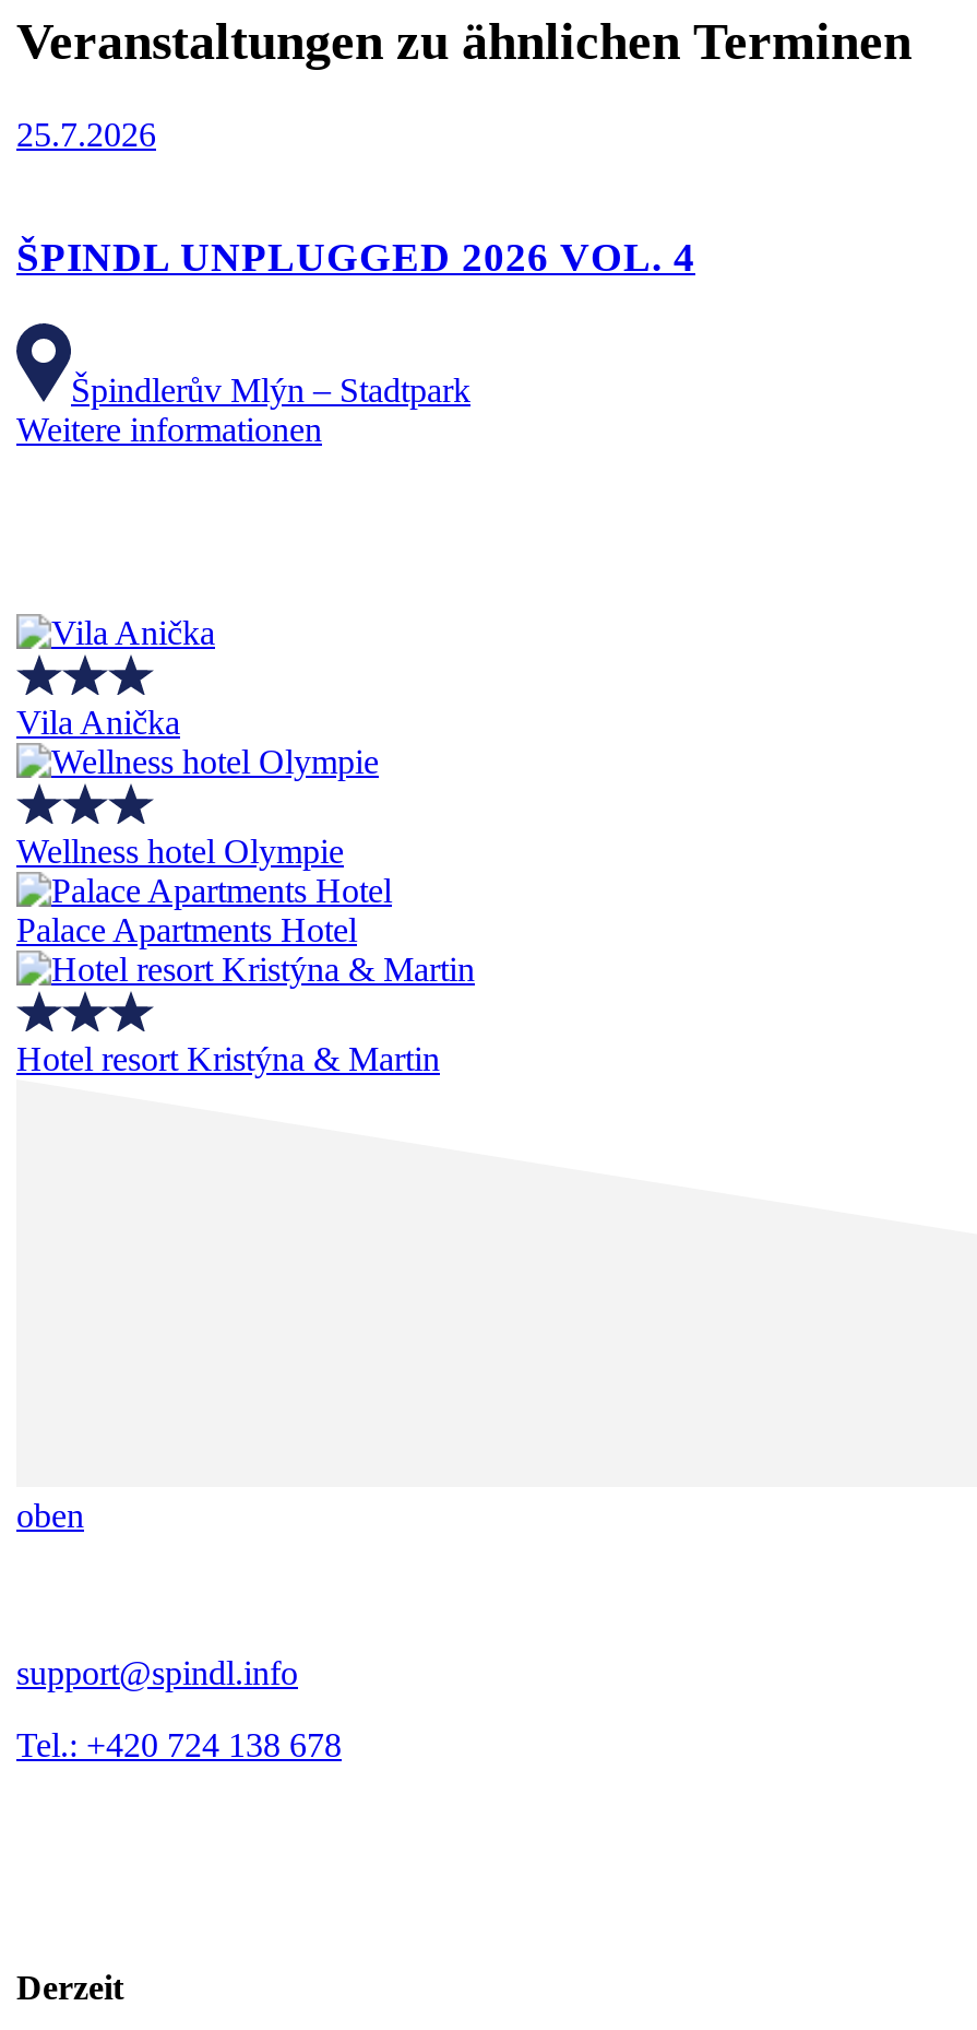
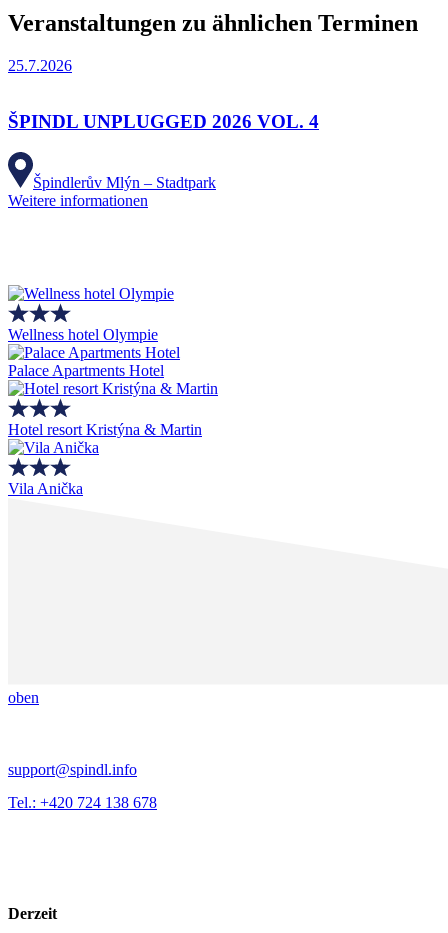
moved [16,704,180,741] -> [8,480,83,497]: Vila Anička
moved [16,750,440,1077] -> [8,288,202,438]: [image] | Wellness hotel Olympie | Palace Apartments Hotel | Hotel resort Kristýna & Martin

